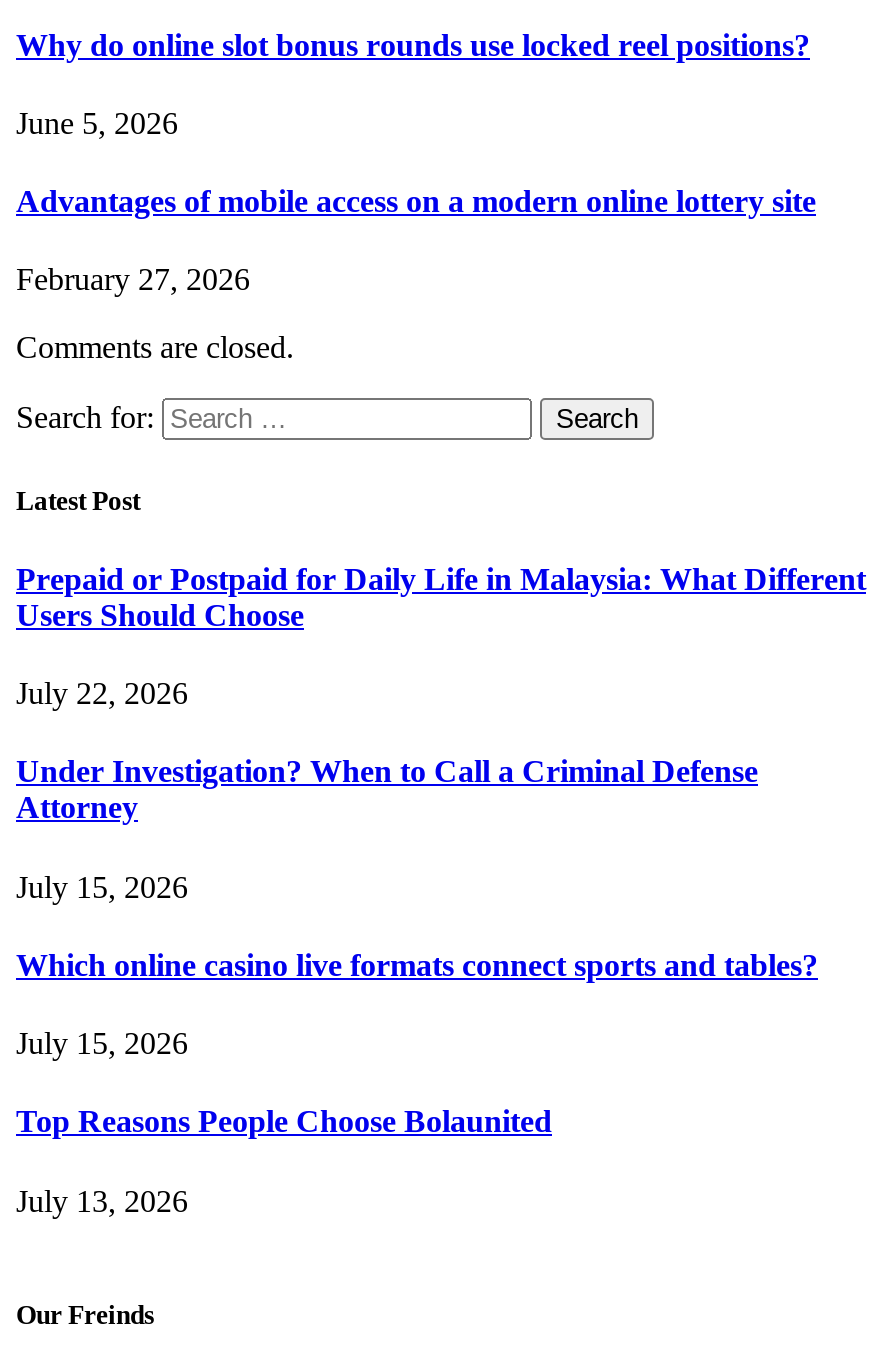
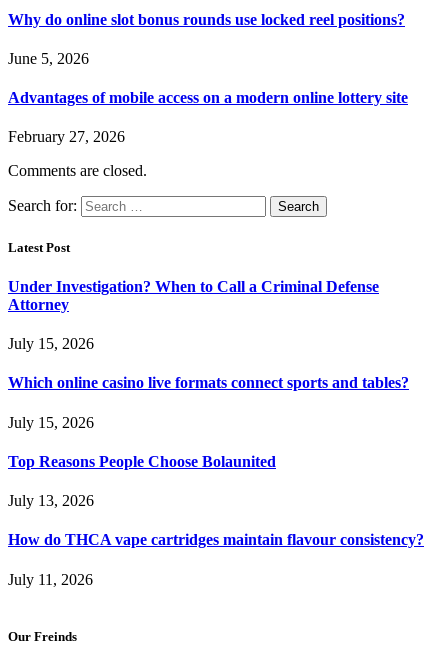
[16,561,866,710] Prepaid or Postpaid for Daily Life in Malaysia: What Different | Users Should Choose | July 22, 2026 -> none
moved [16,754,818,1217] -> [8,278,409,509]: Under Investigation? When to Call a Criminal Defense | Attorney | July 15, 2026 | Which online casino live formats connect sports and tables? | July 15, 2026 | Top Reasons People Choose Bolaunited | July 13, 2026
none -> [8,531,424,588] How do THCA vape cartridges maintain flavour consistency? | July 11, 2026

